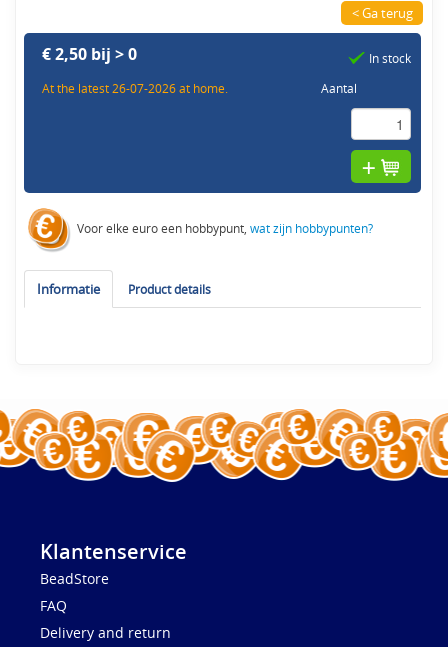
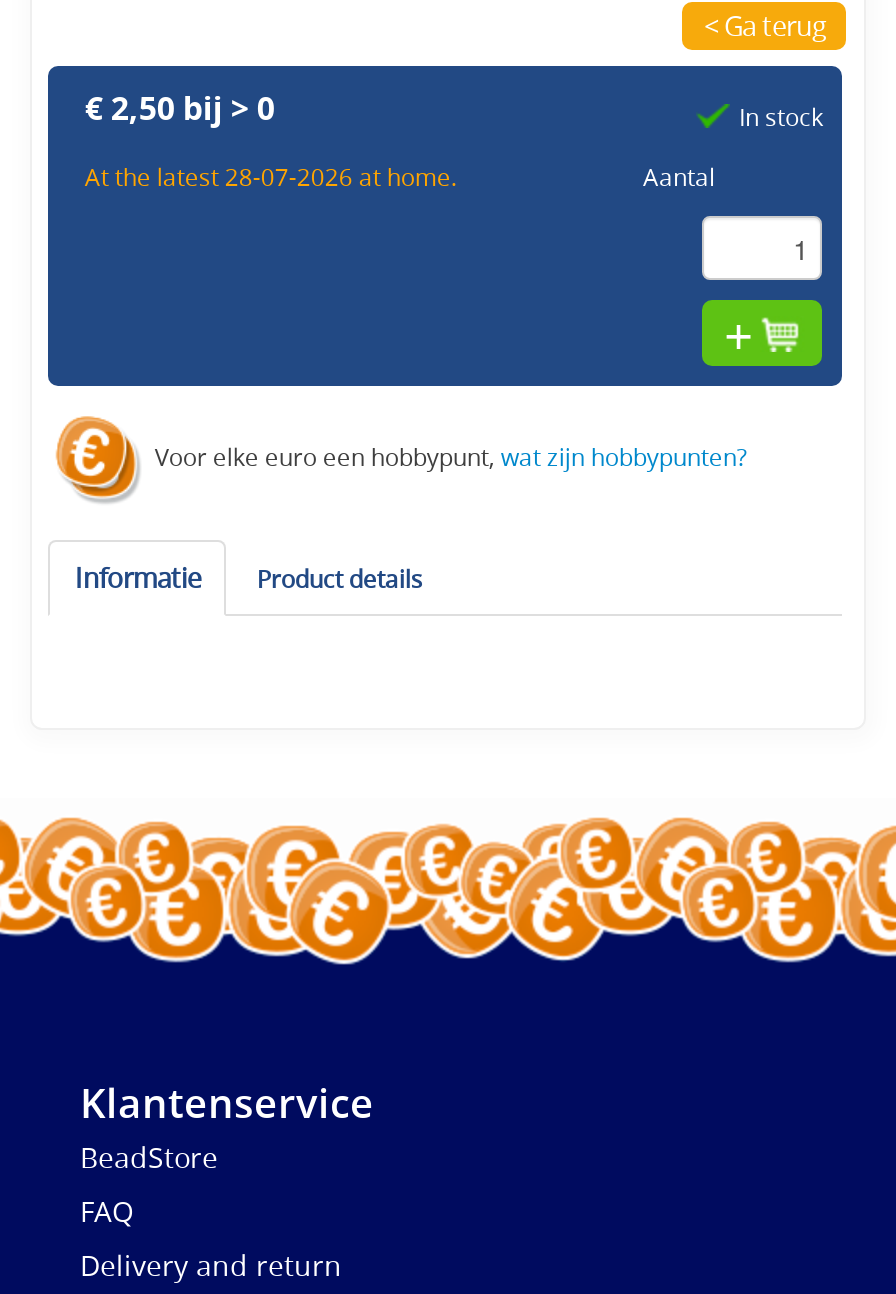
[42,80,228,96] At the latest 26-07-2026 at home. -> [85,160,457,192] At the latest 28-07-2026 at home.

